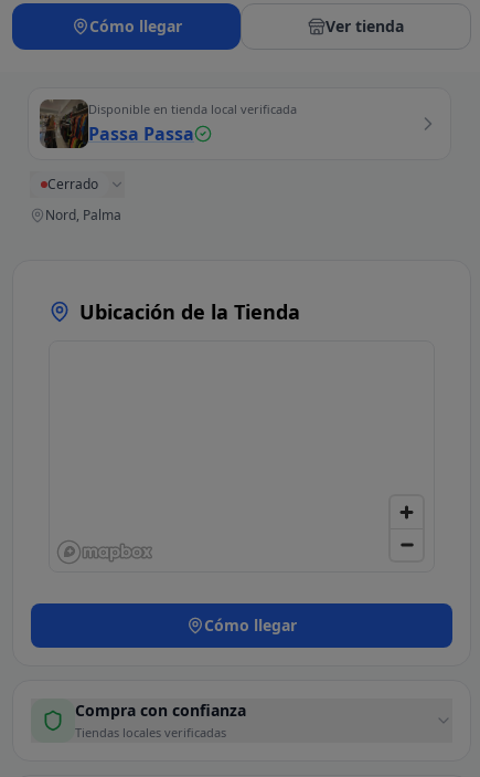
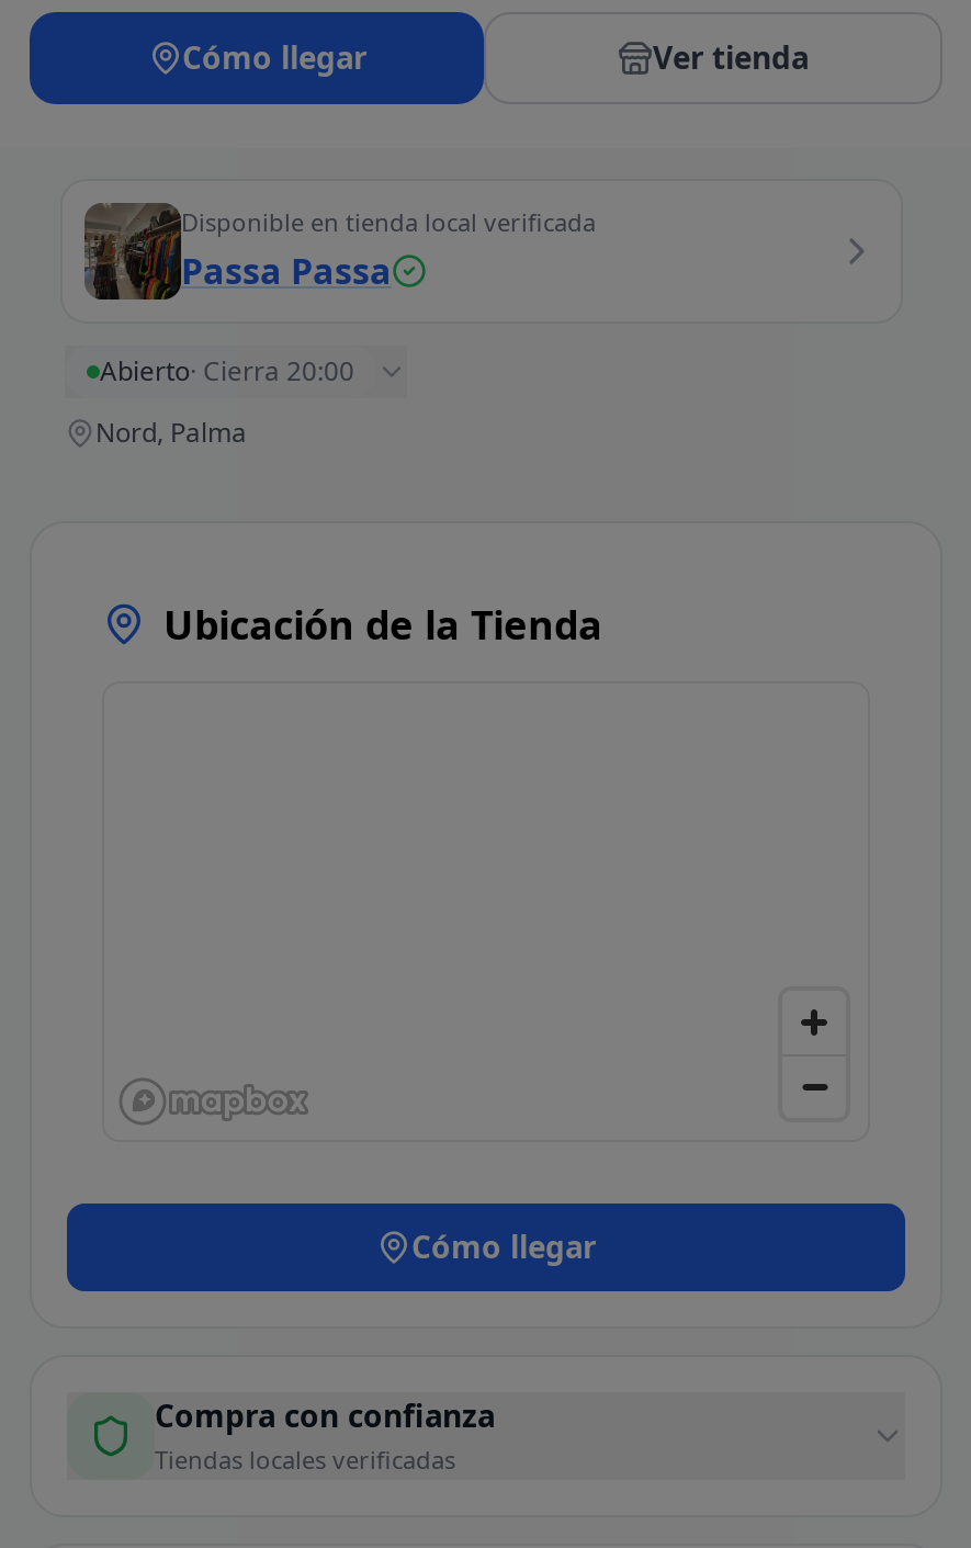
[47,175,98,193] Cerrado -> [100,352,354,389] Abierto · Cierra 20:00

